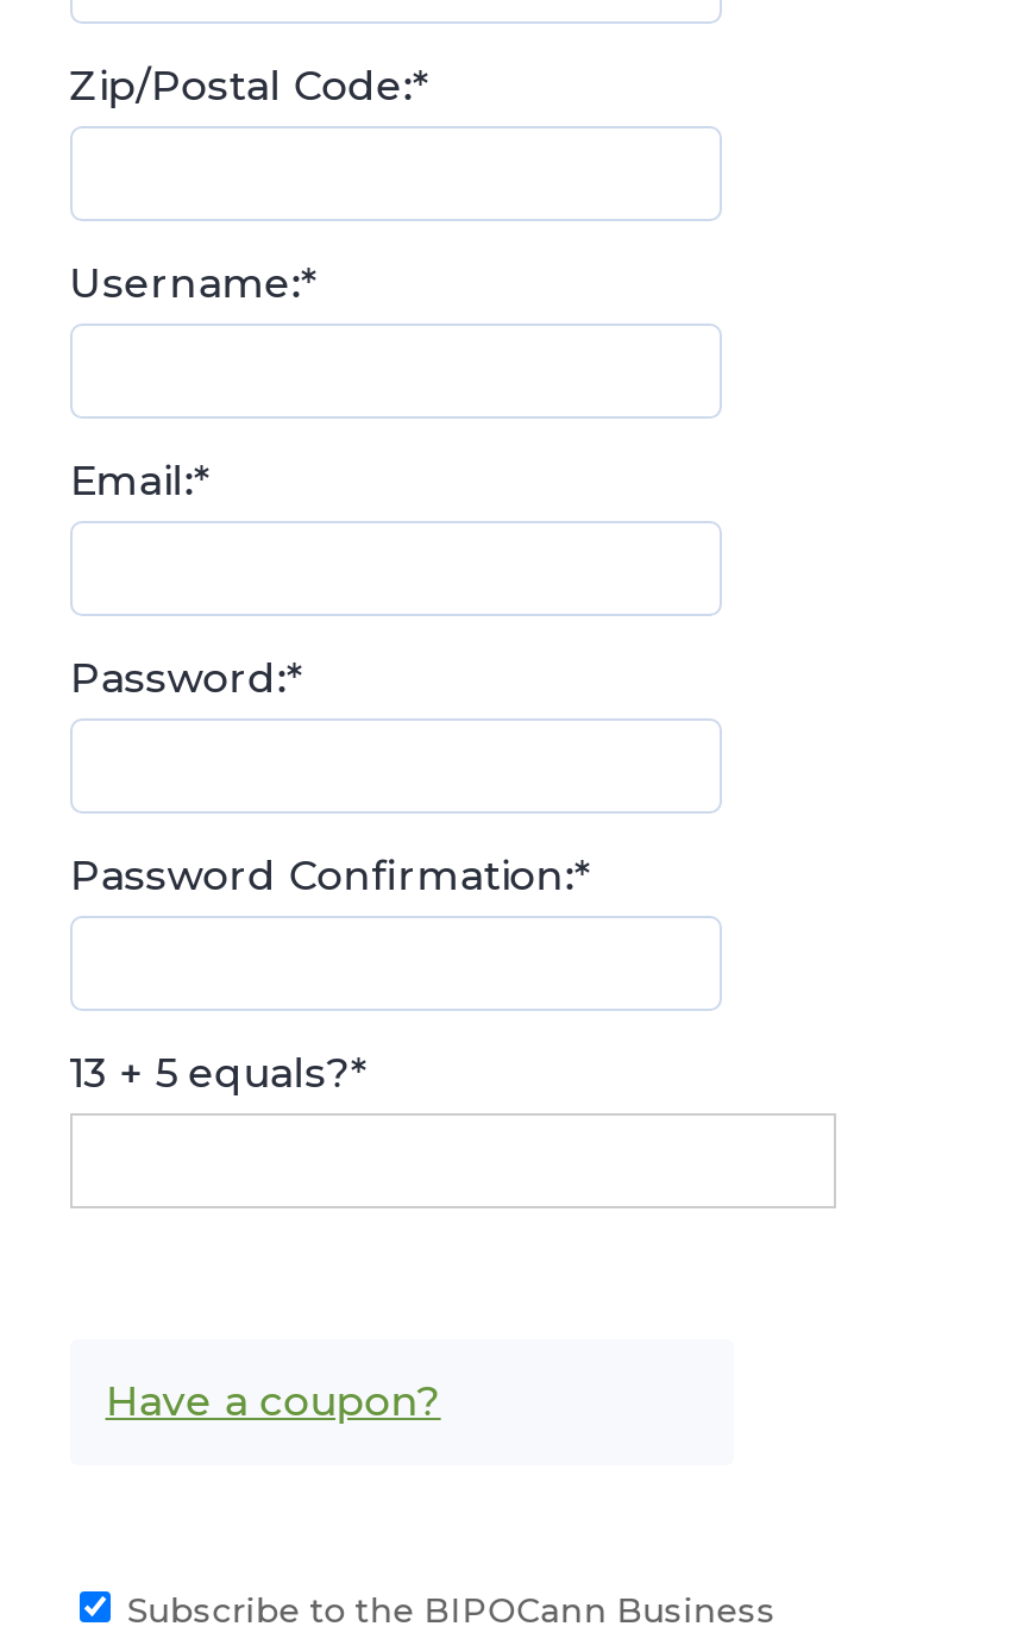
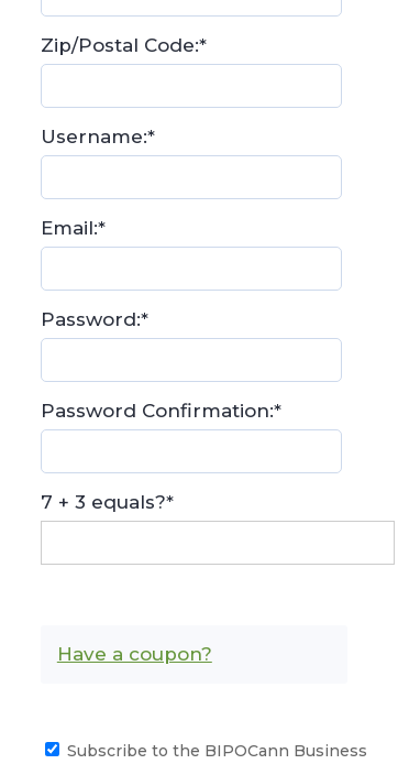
[70,1049,367,1097] 13 + 5 equals?* -> [40,491,173,513] 7 + 3 equals?*

